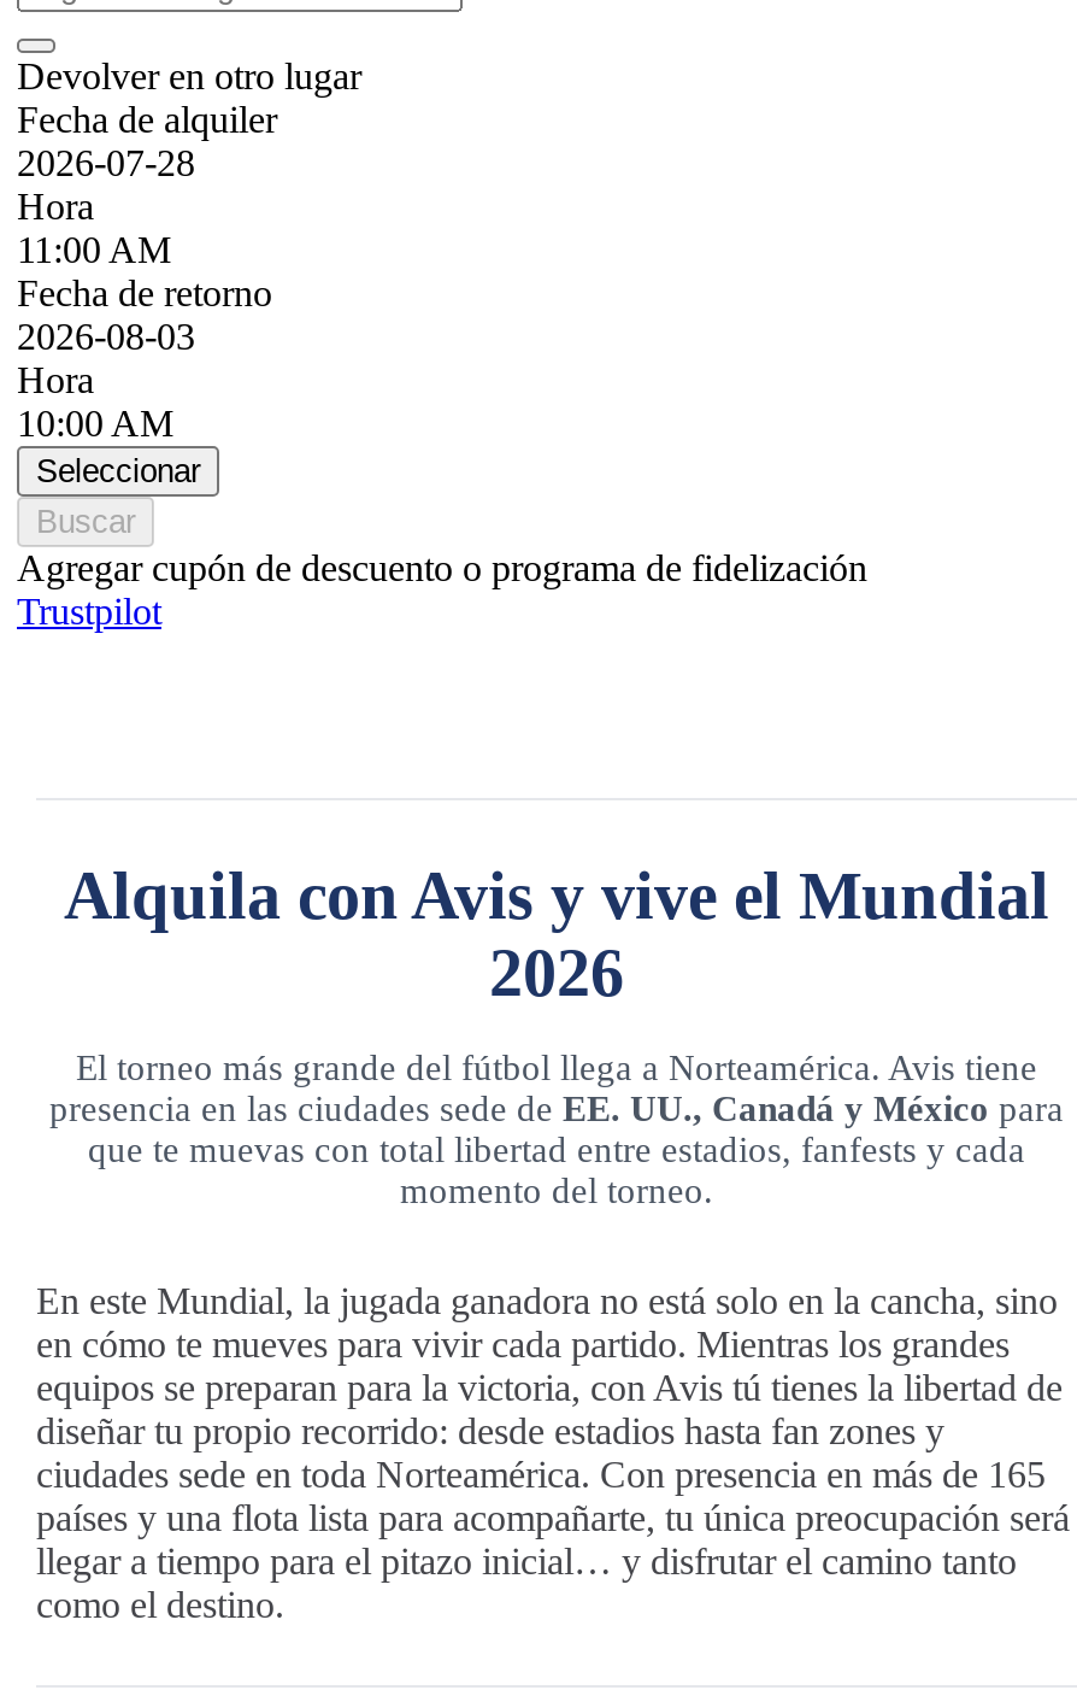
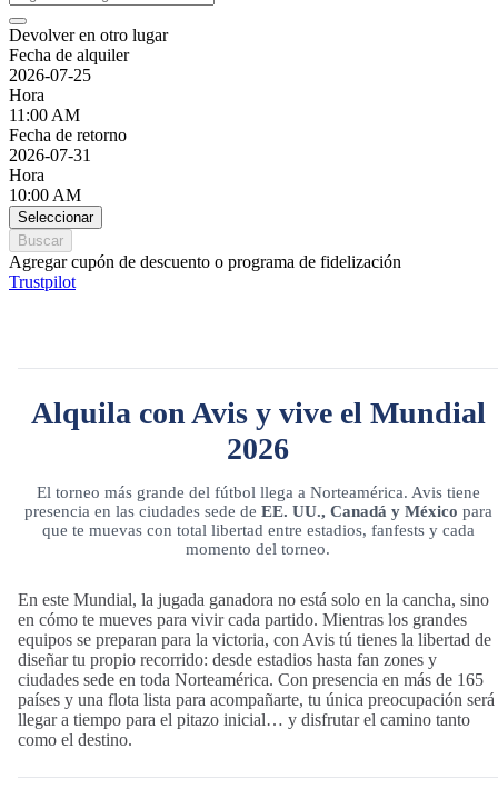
[17,142,195,183] 2026-07-28 -> [9,65,91,84] 2026-07-25
[17,316,195,357] 2026-08-03 -> [9,145,91,164] 2026-07-31

